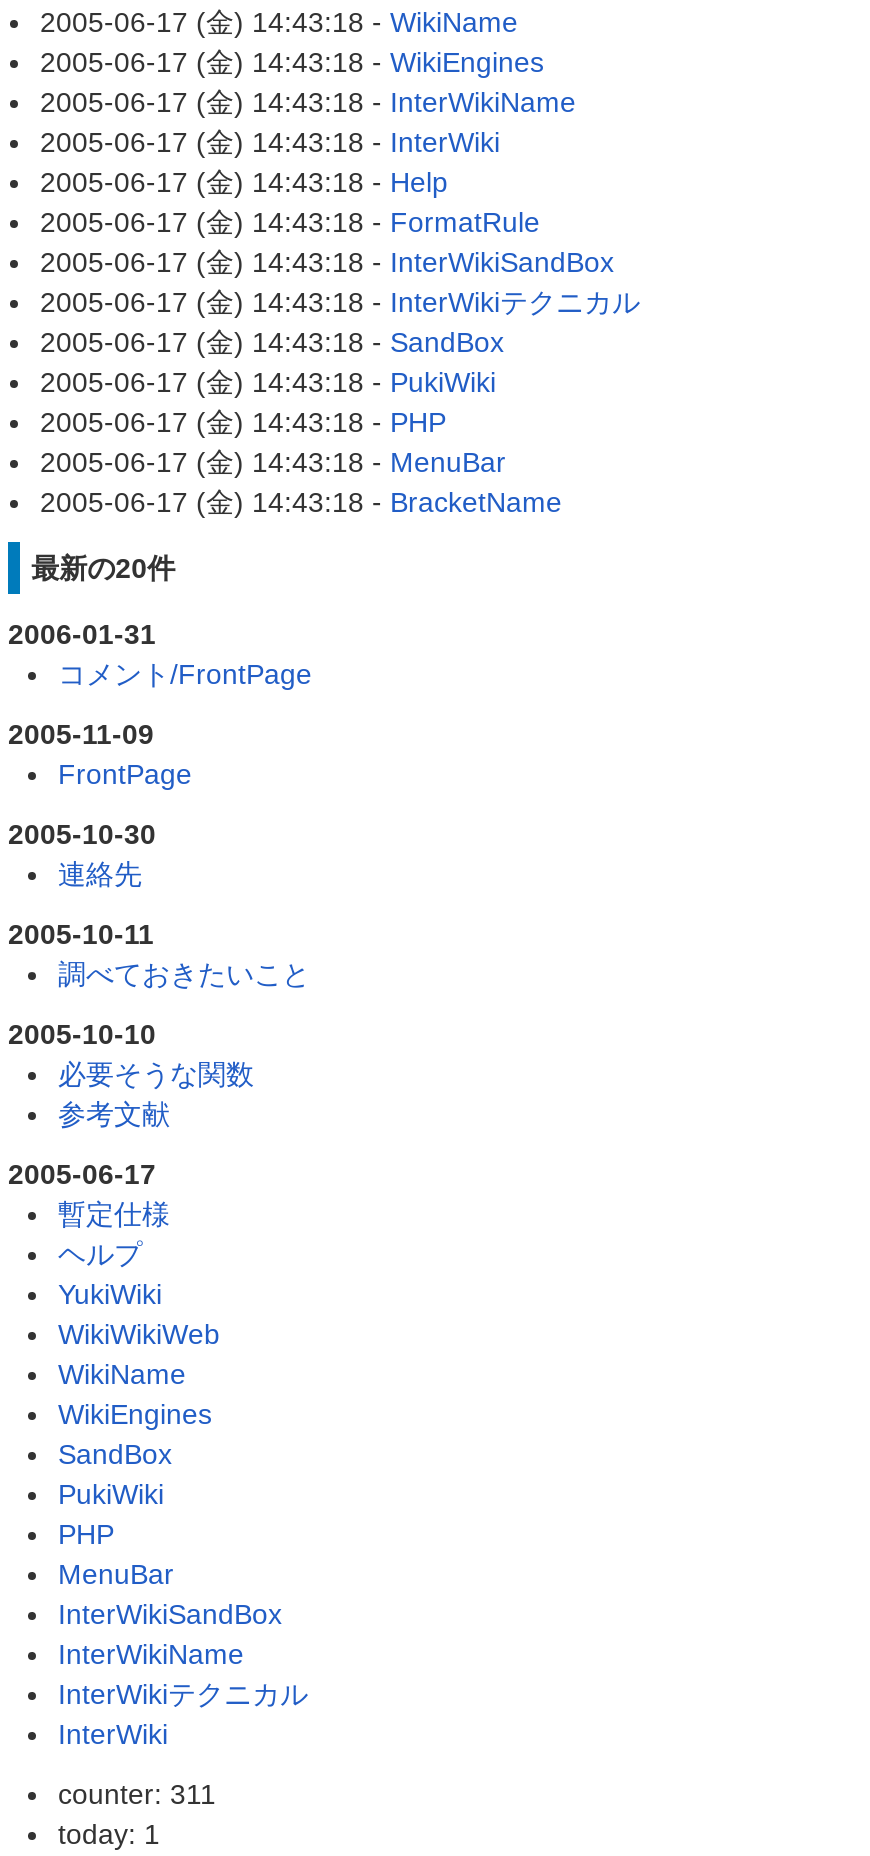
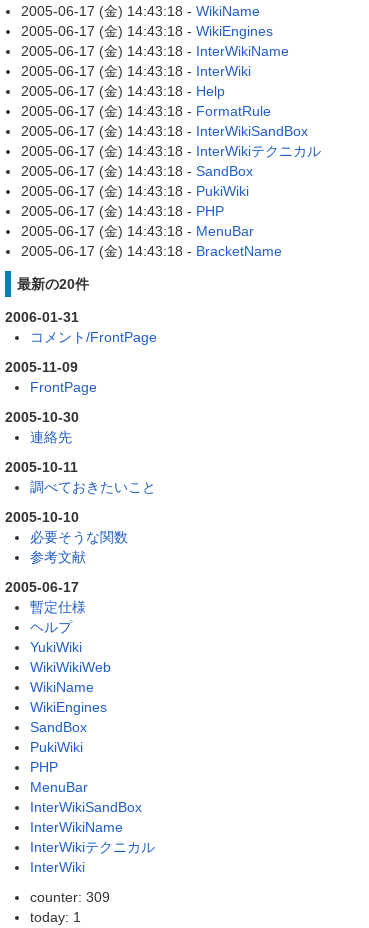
[58,1777,216,1809] counter: 311 -> [30,889,110,905] counter: 309

